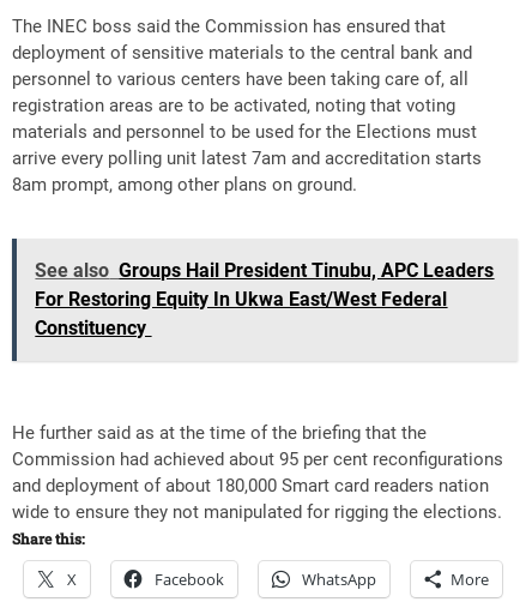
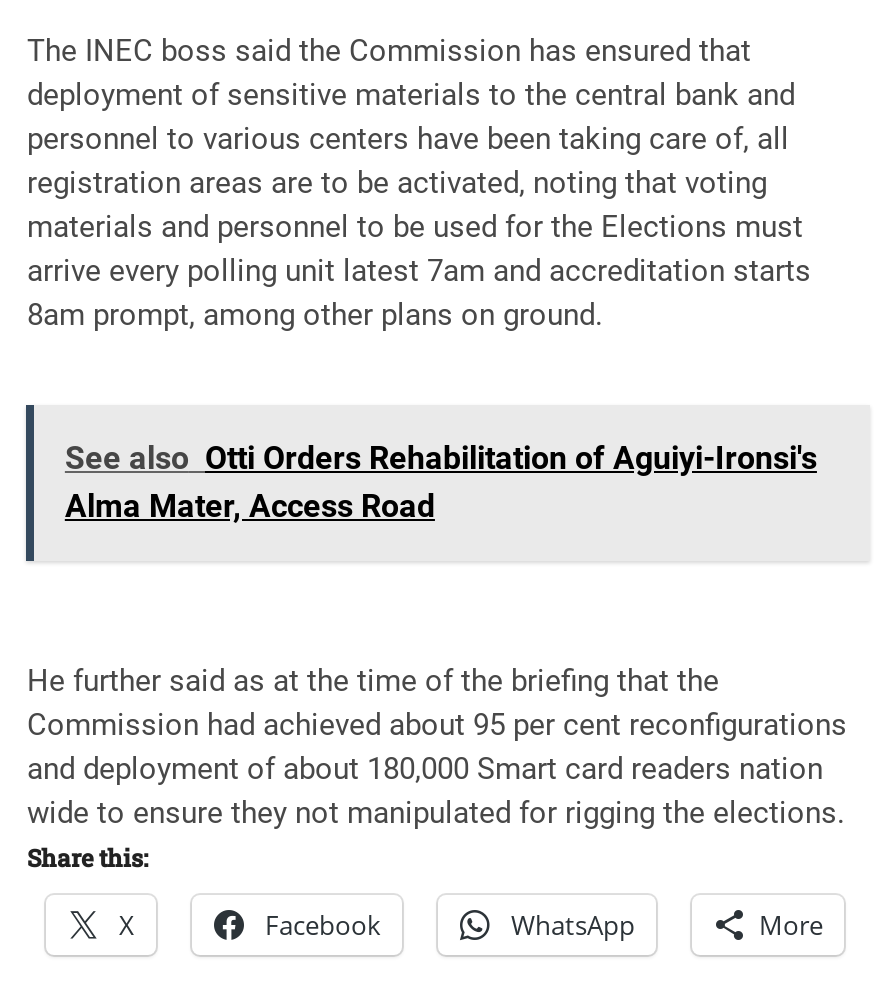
[35,259,494,339] See also Groups Hail President Tinubu, APC Leaders | For Restoring Equity In Ukwa East/West Federal | Constituency -> [65,439,817,525] See also Otti Orders Rehabilitation of Aguiyi-Ironsi's | Alma Mater, Access Road

